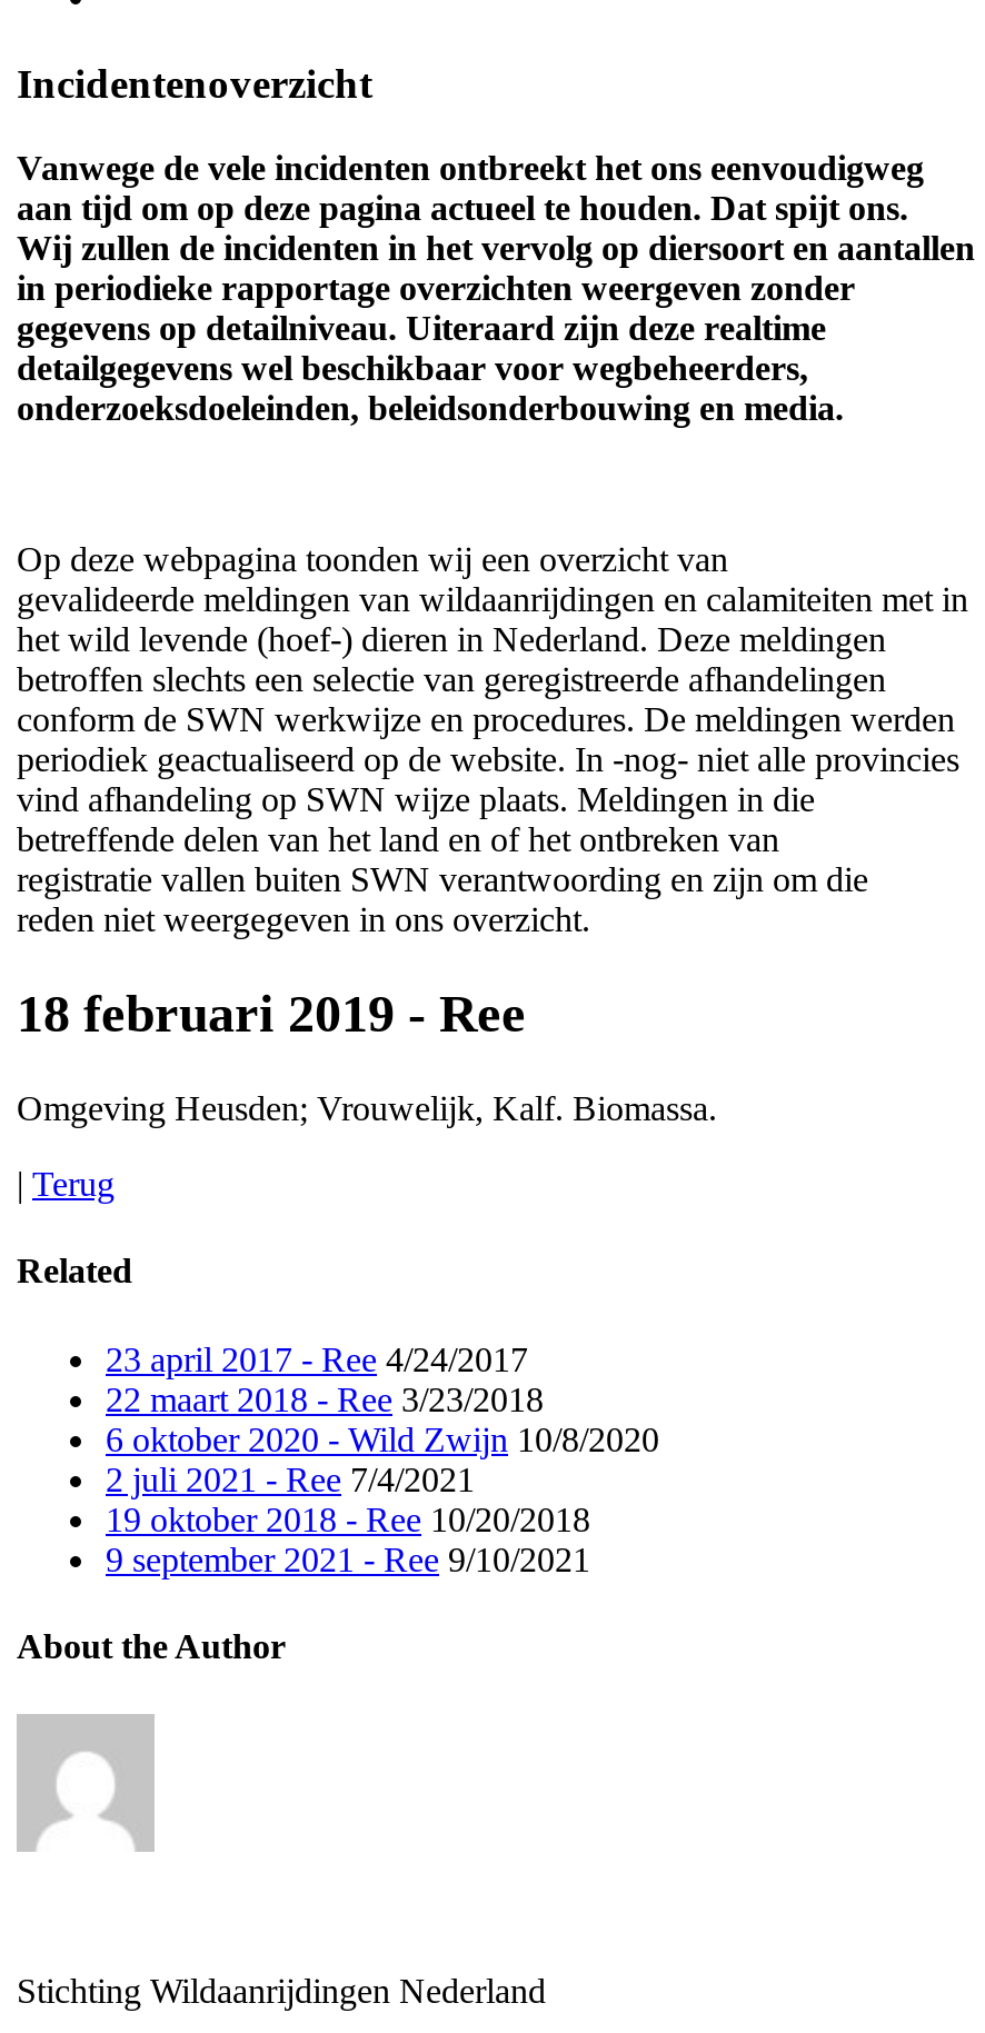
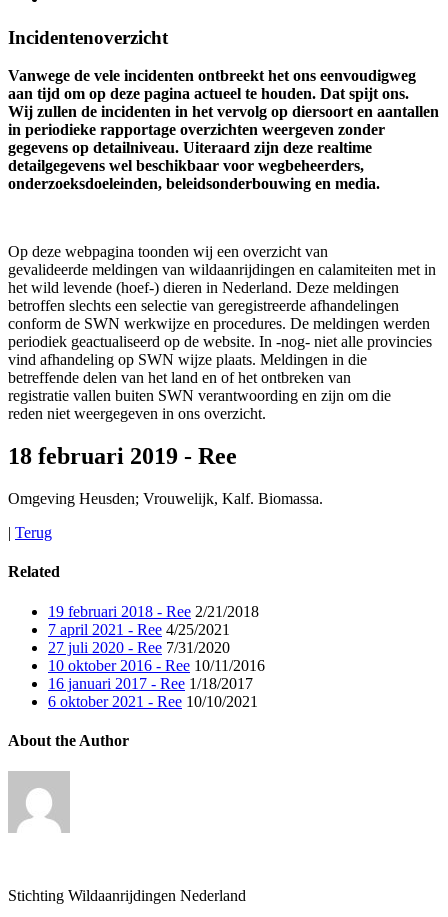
[106,1340,659,1578] 23 april 2017 - Ree 4/24/2017 | 22 maart 2018 - Ree 3/23/2018 | 6 oktober 2020 - Wild Zwijn 10/8/2020 | 2 juli 2021 - Ree 7/4/2021 | 19 oktober 2018 - Ree 10/20/2018 | 9 september 2021 - Ree 9/10/2021 -> [48,603,265,710] 19 februari 2018 - Ree 2/21/2018 | 7 april 2021 - Ree 4/25/2021 | 27 juli 2020 - Ree 7/31/2020 | 10 oktober 2016 - Ree 10/11/2016 | 16 januari 2017 - Ree 1/18/2017 | 6 oktober 2021 - Ree 10/10/2021

